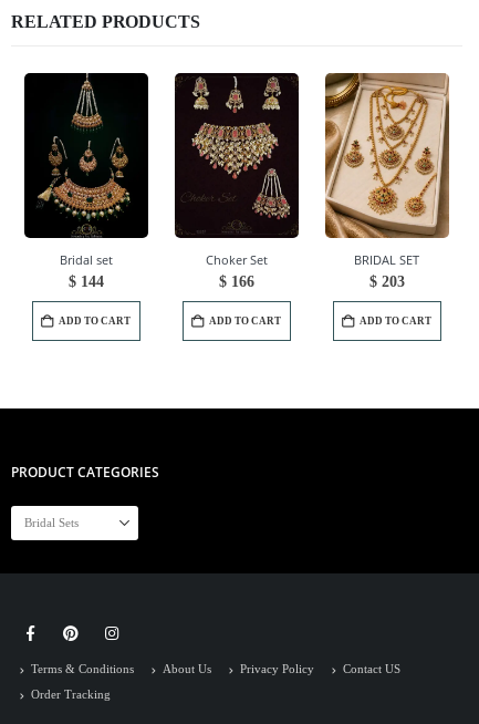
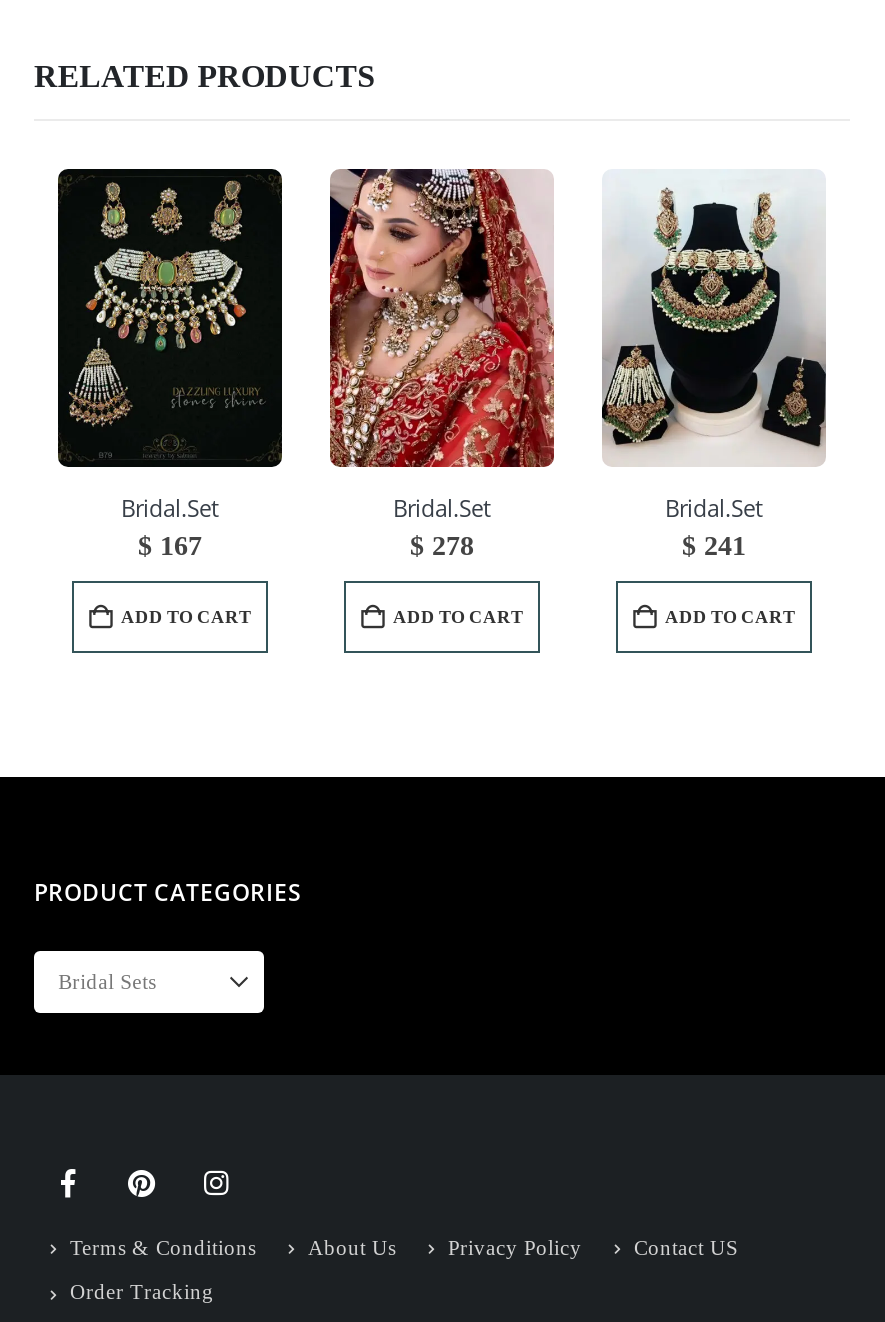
[30,72,143,290] [image] | Bridal set | $144 -> [66,168,274,562] [image] | Bridal.Set | $167
[174,72,300,290] [image] | Choker Set | $166 -> [328,166,556,562] [image] | Bridal.Set | $278
[324,72,450,290] [image] | BRIDAL SET | $203 -> [600,170,828,562] [image] | Bridal.Set | $241

